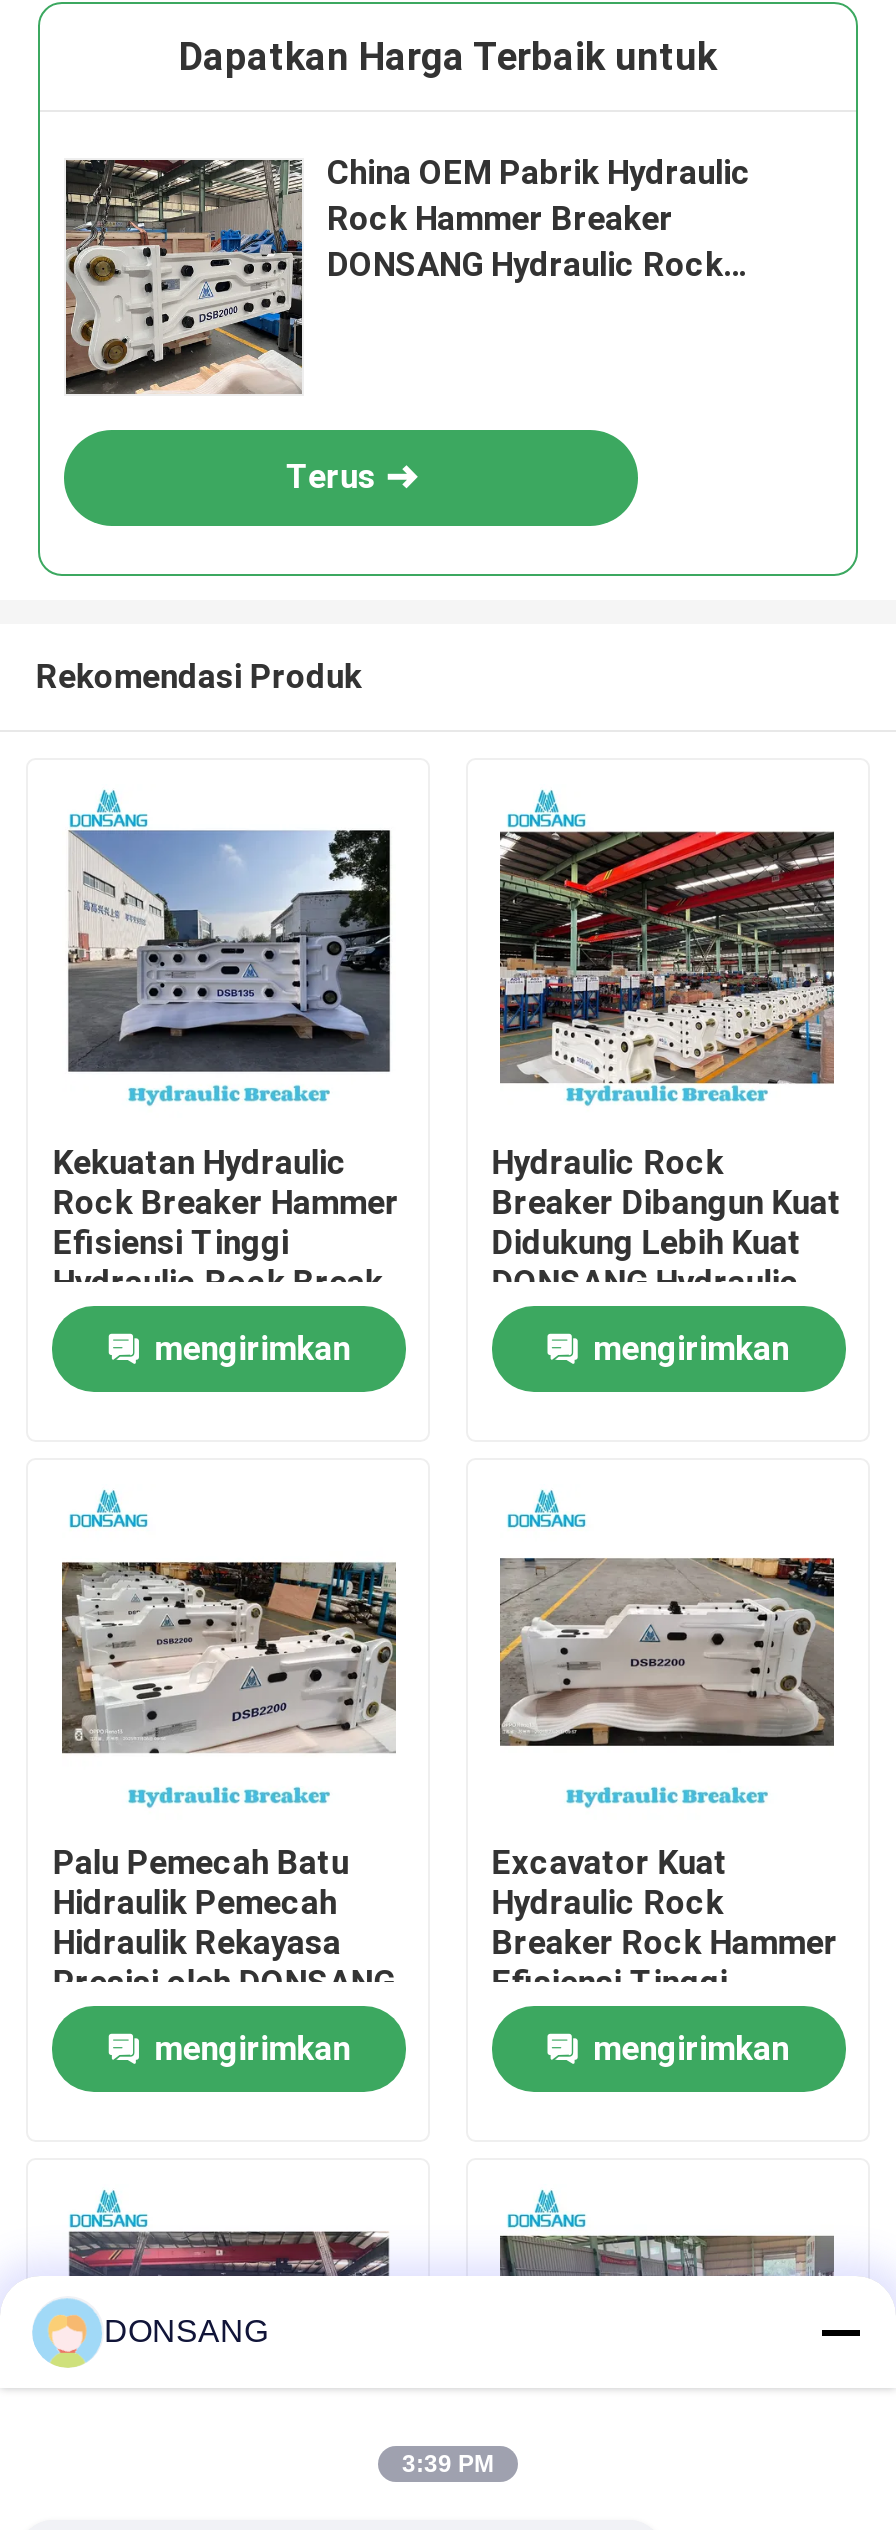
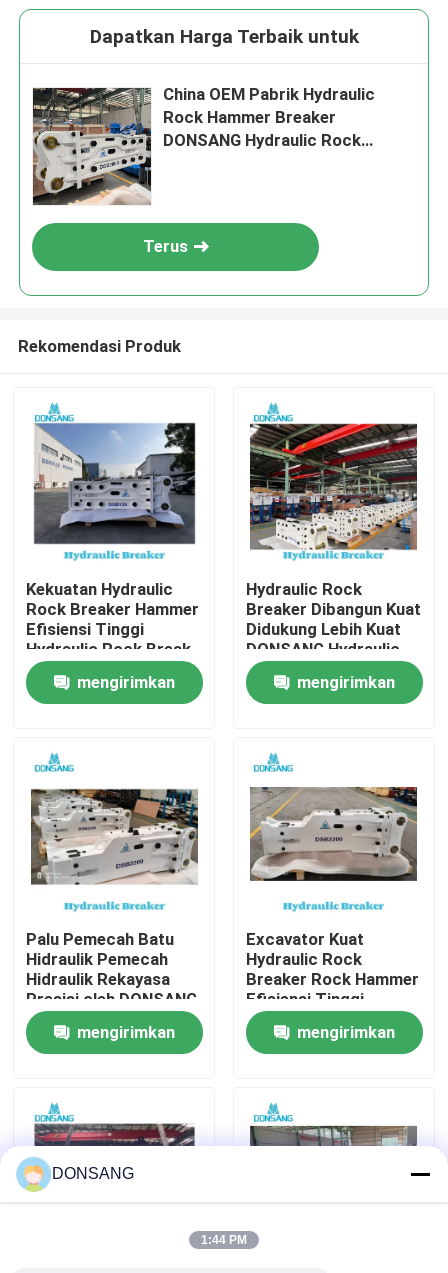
[402,2450,494,2478] 3:39 PM -> [201,1233,247,1247] 1:44 PM

